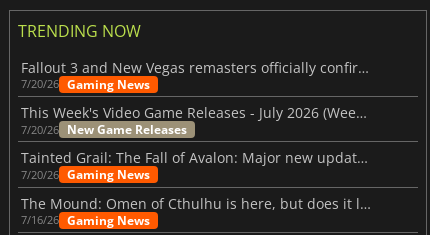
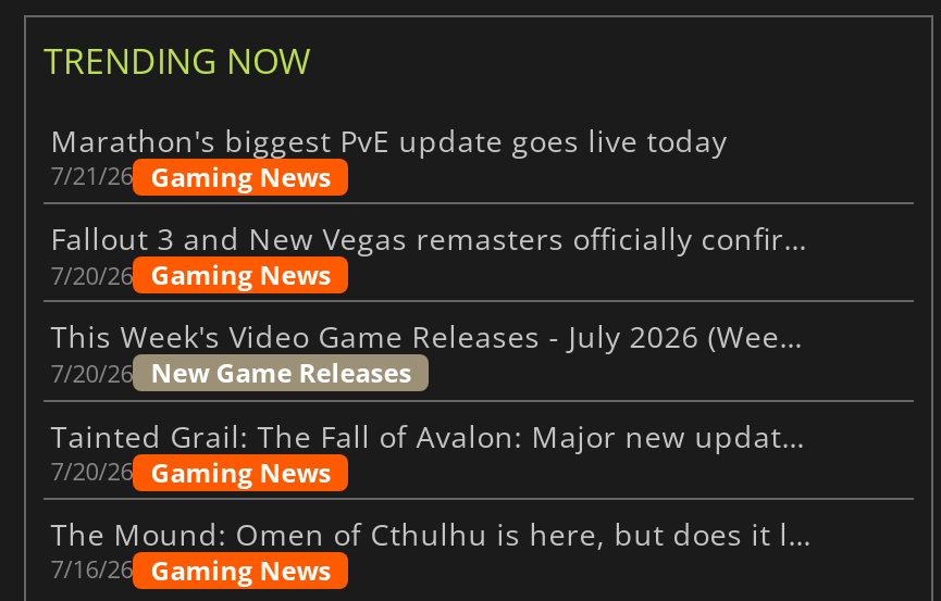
none -> [50,120,727,196] Marathon's biggest PvE update goes live today | 7/21/26 Gaming News

